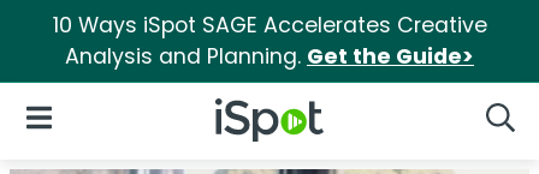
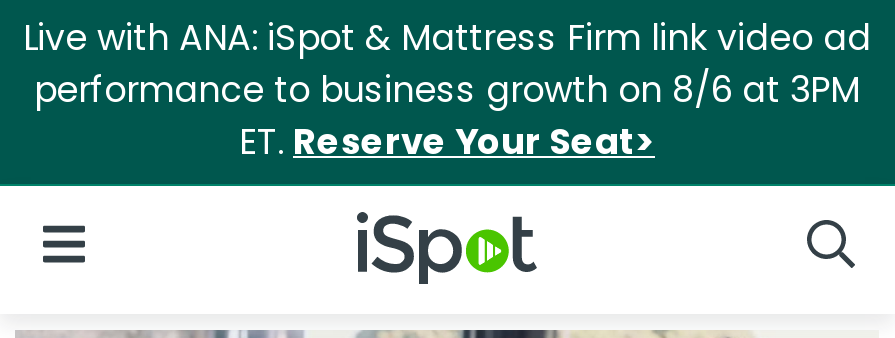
[52,11,487,71] 10 Ways iSpot SAGE Accelerates Creative | Analysis and Planning. Get the Guide> -> [23,14,871,166] Live with ANA: iSpot & Mattress Firm link video ad | performance to business growth on 8/6 at 3PM | ET. Reserve Your Seat>

